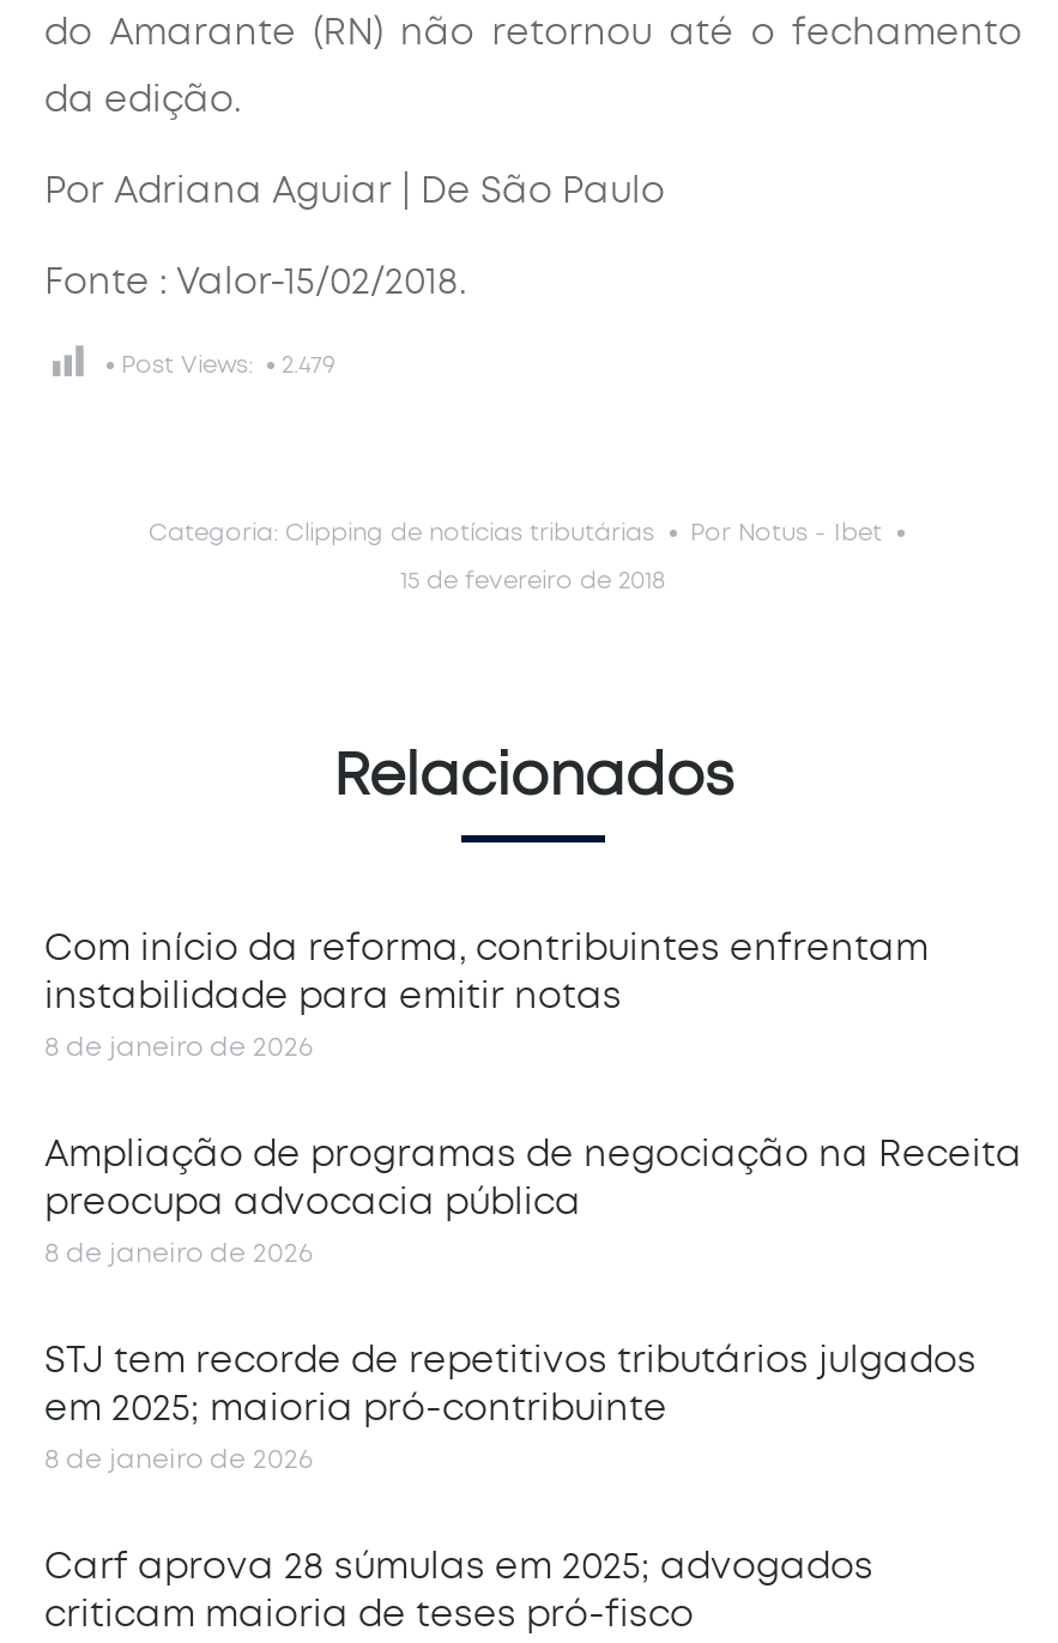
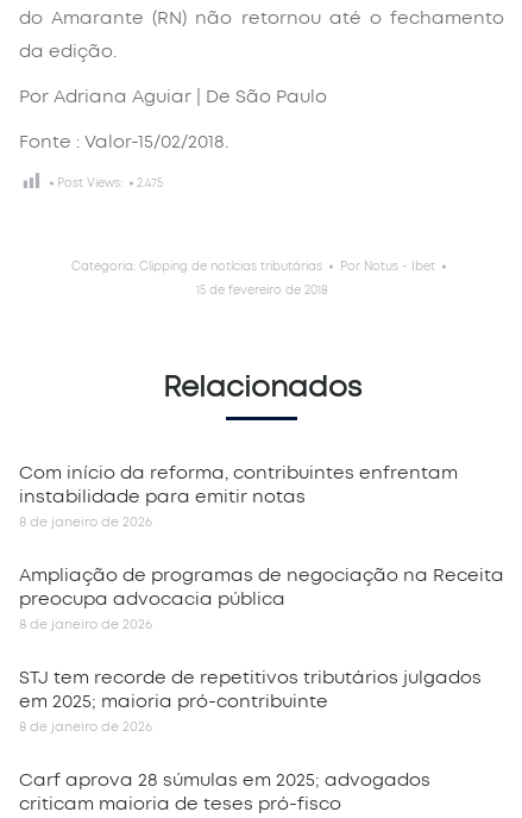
[121,354,334,377] Post Views: 2.479 -> [57,177,163,189] Post Views: 2.475

